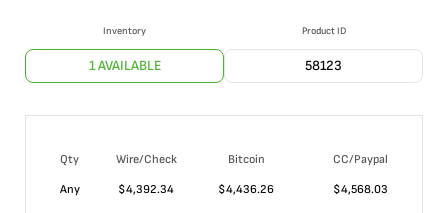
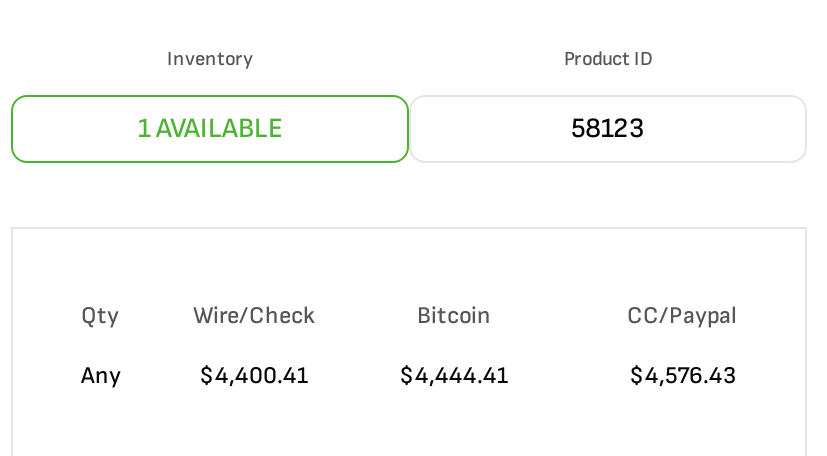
[118,182,174,197] $4,392.34 -> [199,361,309,391] $4,400.41
[218,182,274,197] $4,436.26 -> [399,361,509,391] $4,444.41
[333,182,388,197] $4,568.03 -> [629,361,737,391] $4,576.43

